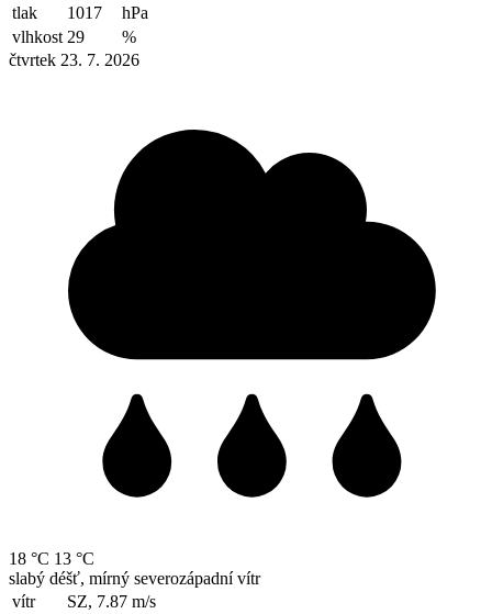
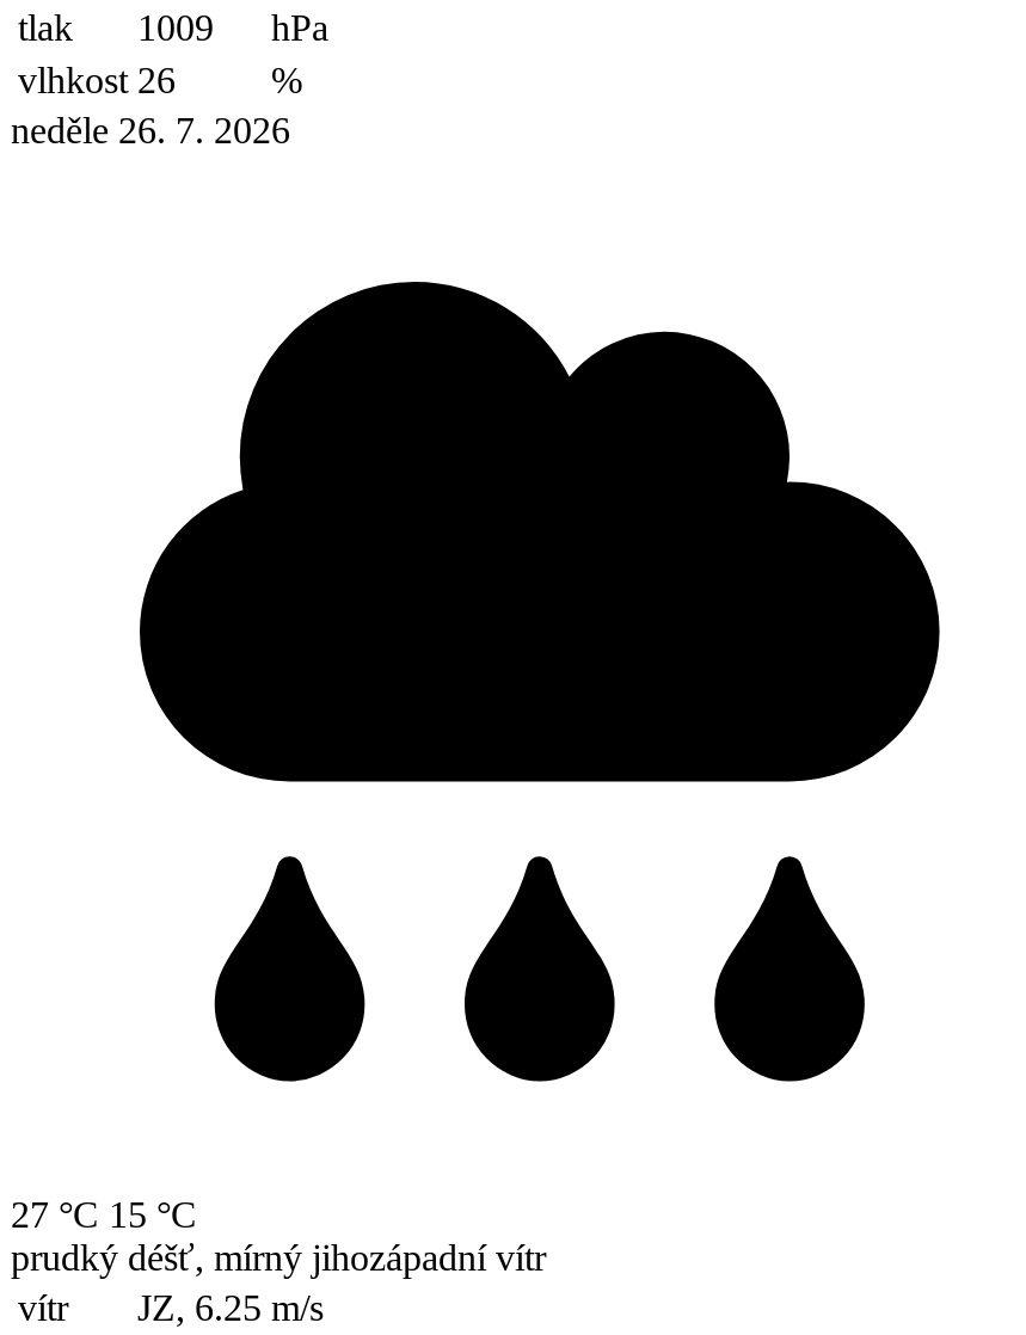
[12,3,148,21] tlak 1017 hPa -> [18,6,328,47] tlak 1009 hPa
[12,27,85,46] vlhkost 29 -> [18,59,176,99] vlhkost 26
[9,50,139,69] čtvrtek 23. 7. 2026 -> [11,109,290,149] neděle 26. 7. 2026
[9,549,260,587] 18 °C 13 °C | slabý déšť, mírný severozápadní vítr -> [11,1193,546,1276] 27 °C 15 °C | prudký déšť, mírný jihozápadní vítr
[12,591,156,610] vítr SZ, 7.87 m/s -> [18,1286,324,1327] vítr JZ, 6.25 m/s

